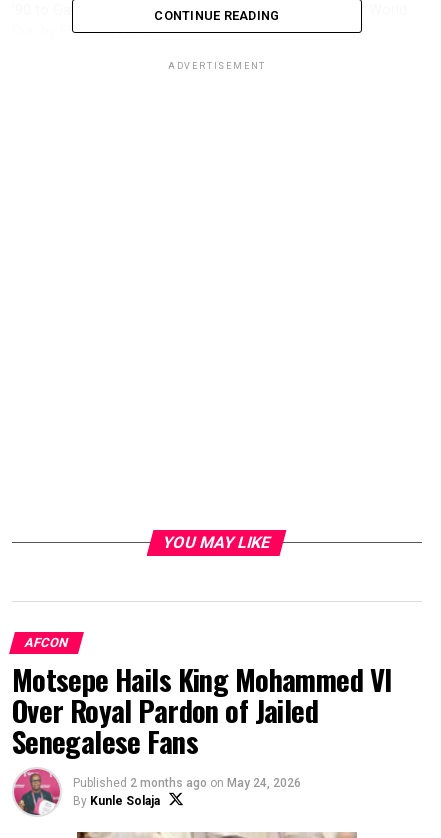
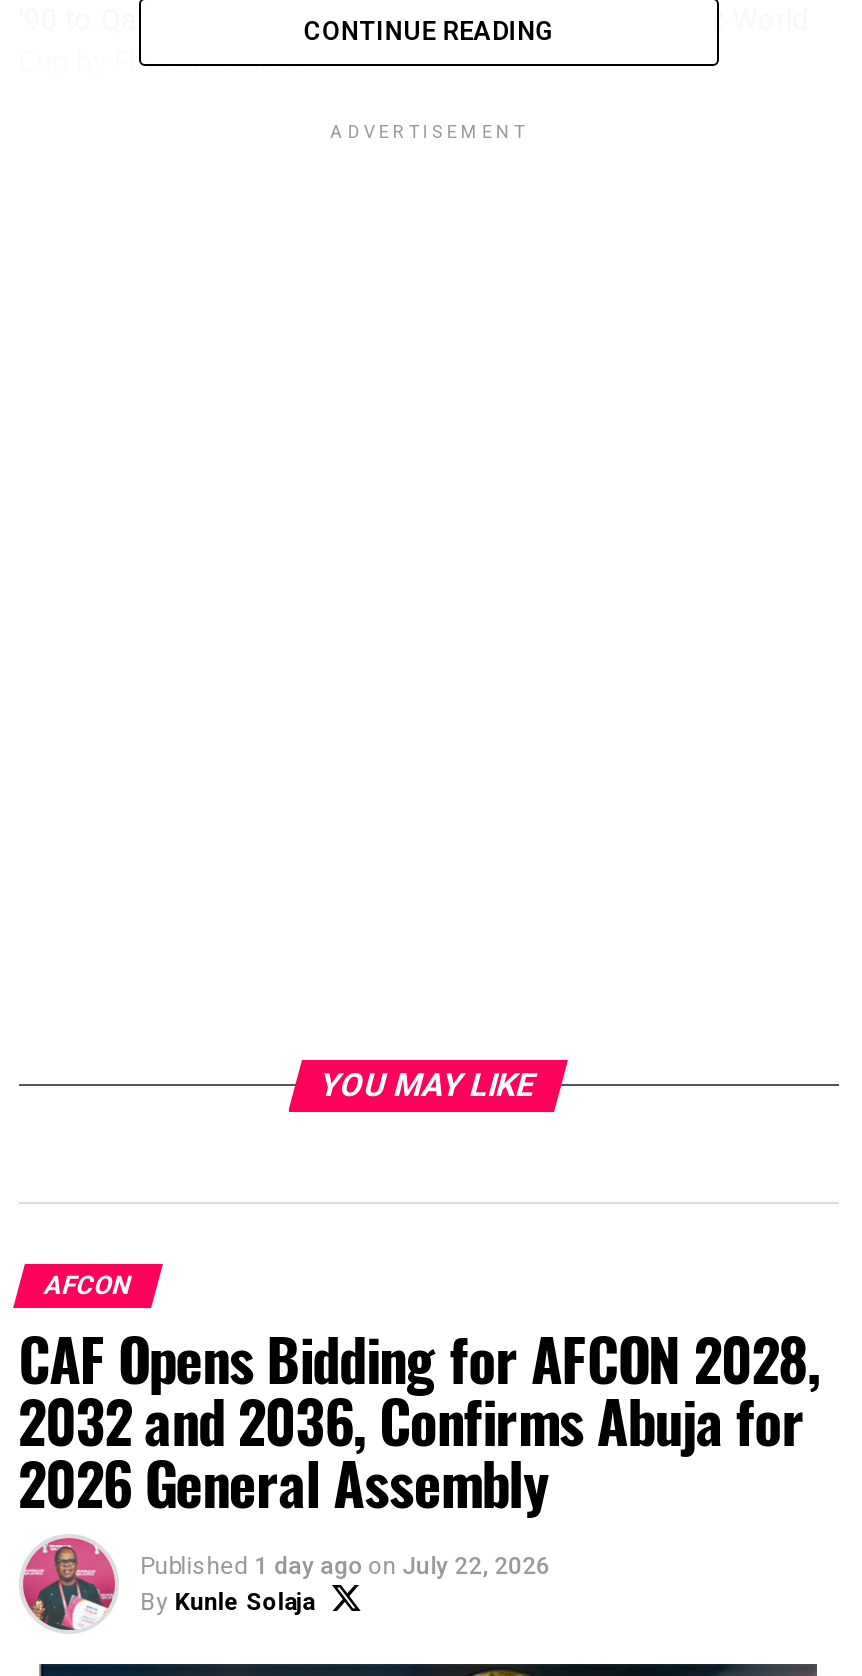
[12,658,391,790] Motsepe Hails King Mohammed VI | Over Royal Pardon of Jailed | Senegalese Fans | Published 2 months ago on May 24, 2026 -> [18,1317,820,1581] CAF Opens Bidding for AFCON 2028, | 2032 and 2036, Confirms Abuja for | 2026 General Assembly | Published 1 day ago on July 22, 2026

